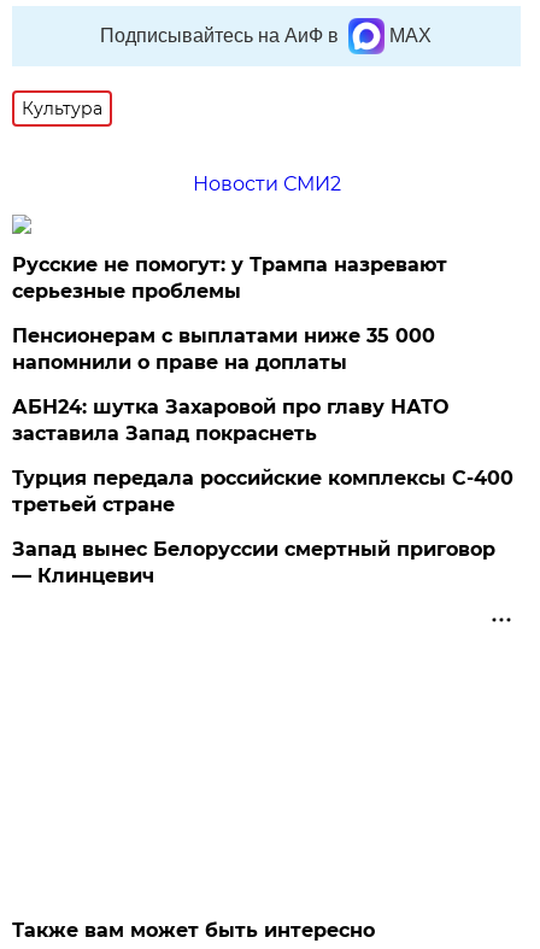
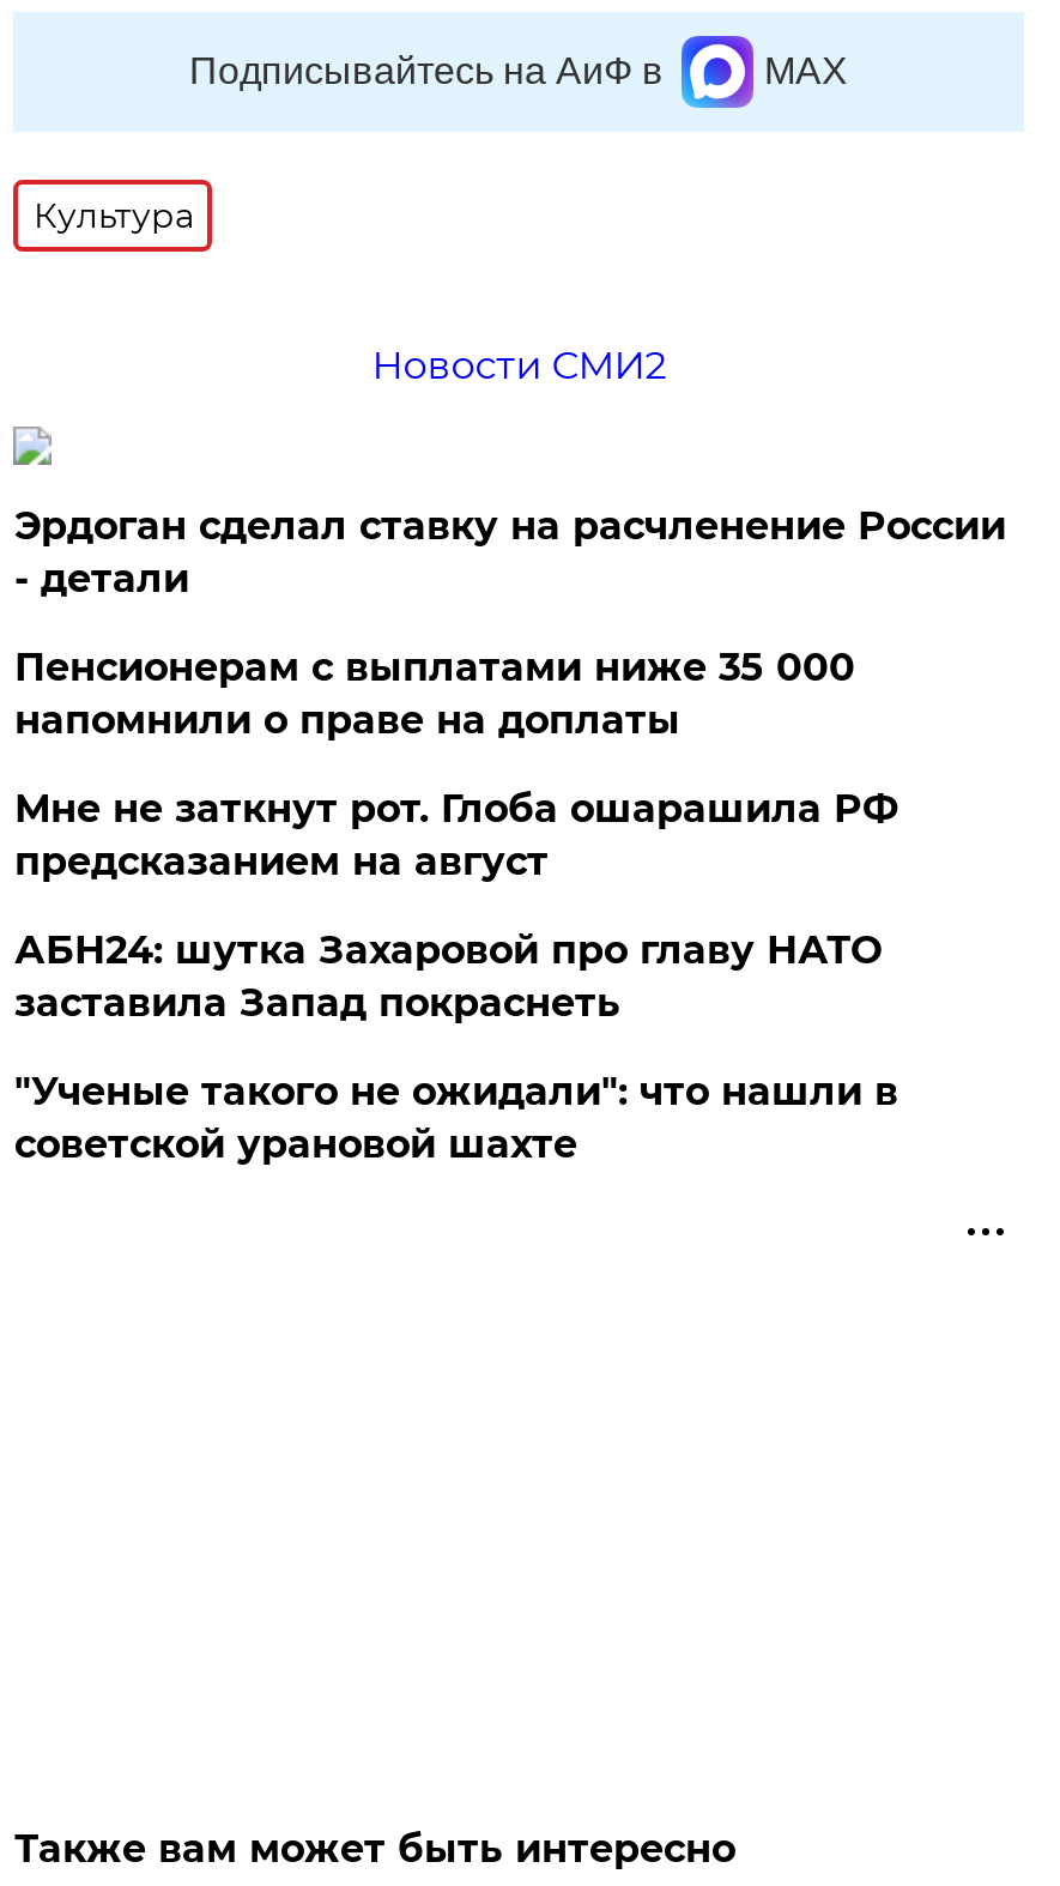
[13,253,448,303] Русские не помогут: у Трампа назревают | серьезные проблемы -> [14,503,1006,602] Эрдоган сделал ставку на расчленение России | - детали
none -> [14,786,898,884] Мне не заткнут рот. Глоба ошарашила РФ | предсказанием на август
moved [13,396,449,445] -> [14,927,881,1026]: АБН24: шутка Захаровой про главу НАТО | заставила Запад покраснеть
[13,467,514,587] Турция передала российские комплексы С-400 | третьей стране | Запад вынес Белоруссии смертный приговор | — Клинцевич -> [14,1069,898,1167] "Ученые такого не ожидали": что нашли в | советской урановой шахте

